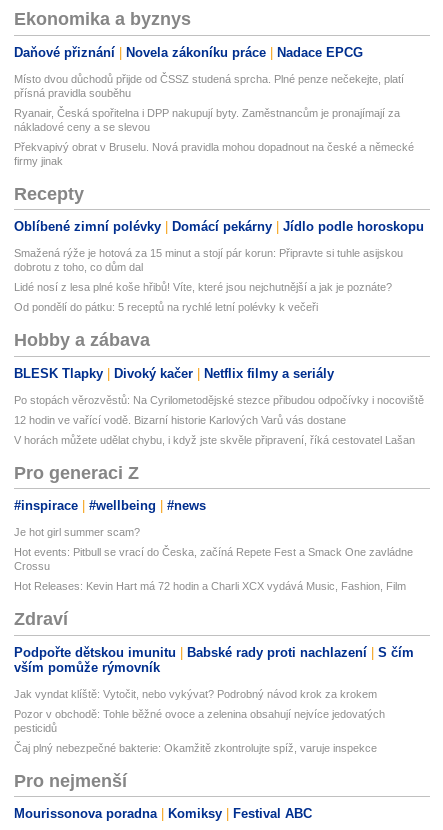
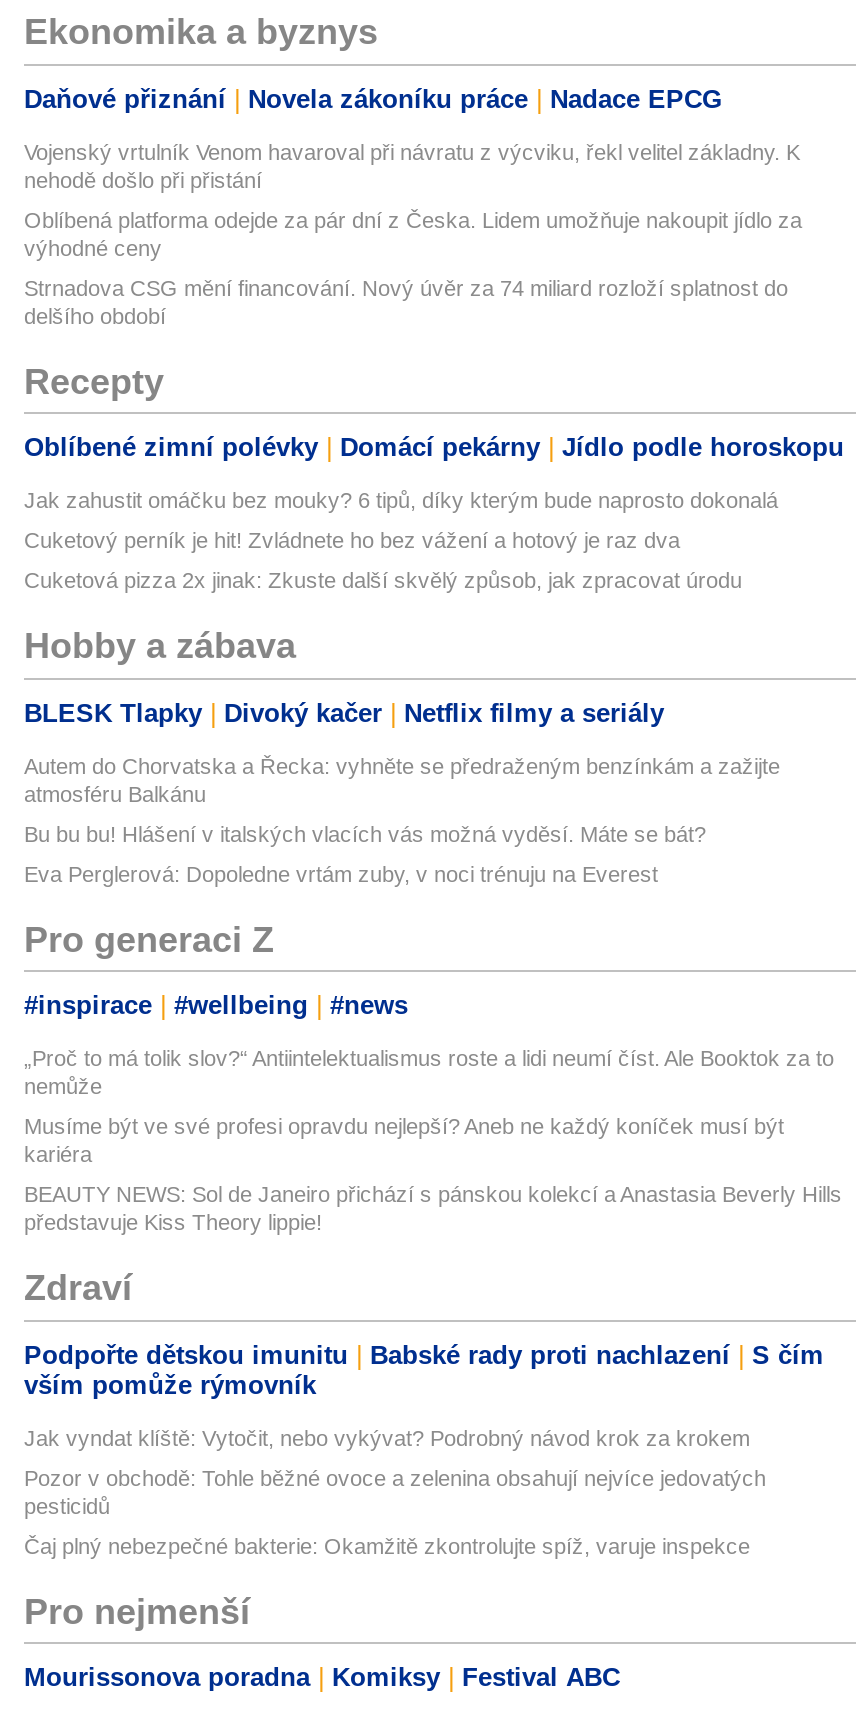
[14,73,404,99] Místo dvou důchodů přijde od ČSSZ studená sprcha. Plné penze nečekejte, platí | přísná pravidla souběhu -> [24,140,800,192] Vojenský vrtulník Venom havaroval při návratu z výcviku, řekl velitel základny. K | nehodě došlo při přistání
[14,107,400,133] Ryanair, Česká spořitelna i DPP nakupují byty. Zaměstnancům je pronajímají za | nákladové ceny a se slevou -> [24,208,802,260] Oblíbená platforma odejde za pár dní z Česka. Lidem umožňuje nakoupit jídlo za | výhodné ceny
[14,141,414,167] Překvapivý obrat v Bruselu. Nová pravidla mohou dopadnout na české a německé | firmy jinak -> [24,276,788,328] Strnadova CSG mění financování. Nový úvěr za 74 miliard rozloží splatnost do | delšího období
[14,247,403,273] Smažená rýže je hotová za 15 minut a stojí pár korun: Připravte si tuhle asijskou | dobrotu z toho, co dům dal -> [24,489,778,513] Jak zahustit omáčku bez mouky? 6 tipů, díky kterým bude naprosto dokonalá
[14,281,392,293] Lidé nosí z lesa plné koše hřibů! Víte, které jsou nejchutnější a jak je poznáte? -> [24,529,680,553] Cuketový perník je hit! Zvládnete ho bez vážení a hotový je raz dva
[14,301,318,313] Od pondělí do pátku: 5 receptů na rychlé letní polévky k večeři -> [24,569,742,593] Cuketová pizza 2x jinak: Zkuste další skvělý způsob, jak zpracovat úrodu
[14,394,424,406] Po stopách věrozvěstů: Na Cyrilometodějské stezce přibudou odpočívky i nocoviště -> [24,754,780,806] Autem do Chorvatska a Řecka: vyhněte se předraženým benzínkám a zažijte | atmosféru Balkánu
[14,414,346,426] 12 hodin ve vařící vodě. Bizarní historie Karlových Varů vás dostane -> [24,822,706,846] Bu bu bu! Hlášení v italských vlacích vás možná vyděsí. Máte se bát?
[14,434,415,446] V horách můžete udělat chybu, i když jste skvěle připravení, říká cestovatel Lašan -> [24,862,658,886] Eva Perglerová: Dopoledne vrtám zuby, v noci trénuju na Everest
[14,526,140,538] Je hot girl summer scam? -> [24,1047,834,1099] „Proč to má tolik slov?“ Antiintelektualismus roste a lidi neumí číst. Ale Booktok za to | nemůže
[14,546,413,572] Hot events: Pitbull se vrací do Česka, začíná Repete Fest a Smack One zavládne | Crossu -> [24,1115,784,1167] Musíme být ve své profesi opravdu nejlepší? Aneb ne každý koníček musí být | kariéra
[14,580,406,592] Hot Releases: Kevin Hart má 72 hodin a Charli XCX vydává Music, Fashion, Film -> [24,1183,842,1235] BEAUTY NEWS: Sol de Janeiro přichází s pánskou kolekcí a Anastasia Beverly Hills | představuje Kiss Theory lippie!

